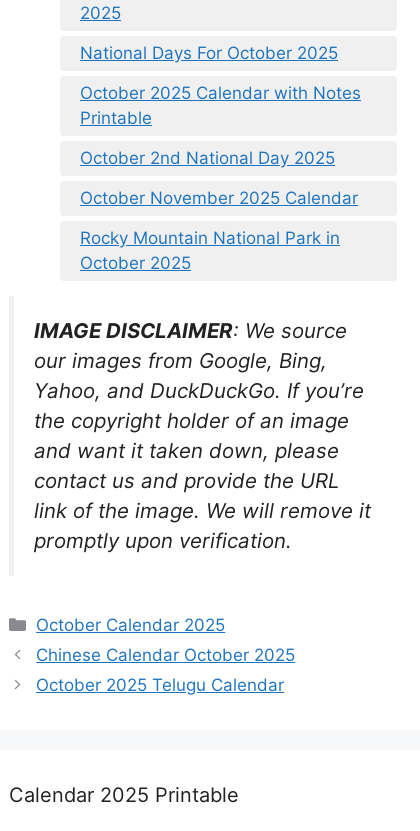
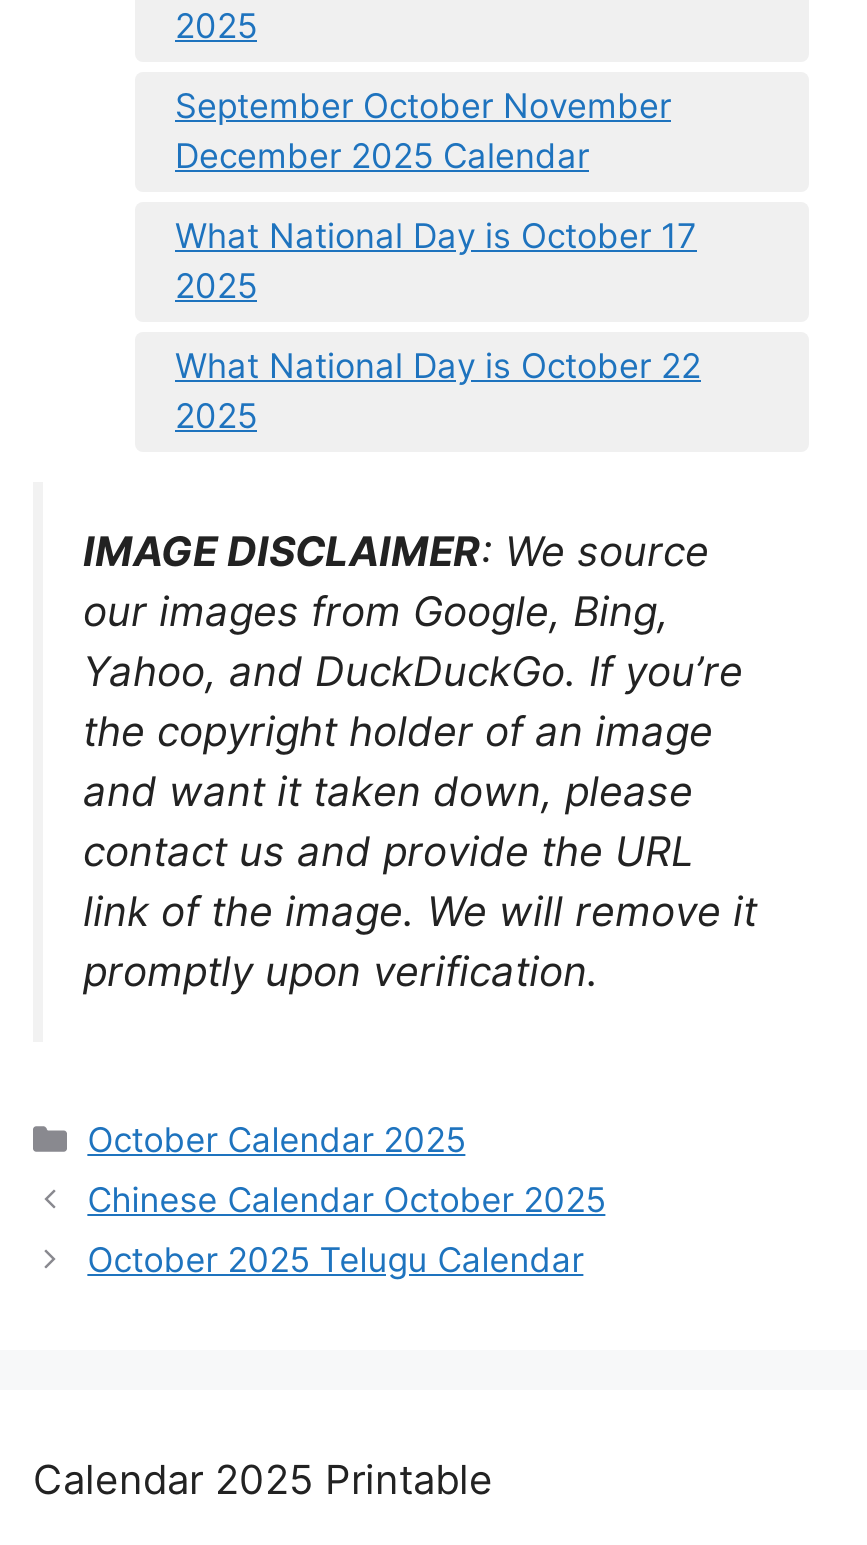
[80,43,361,273] National Days For October 2025 | October 2025 Calendar with Notes | Printable | October 2nd National Day 2025 | October November 2025 Calendar | Rocky Mountain National Park in | October 2025 -> [175,86,701,436] September October November | December 2025 Calendar | What National Day is October 17 | 2025 | What National Day is October 22 | 2025

